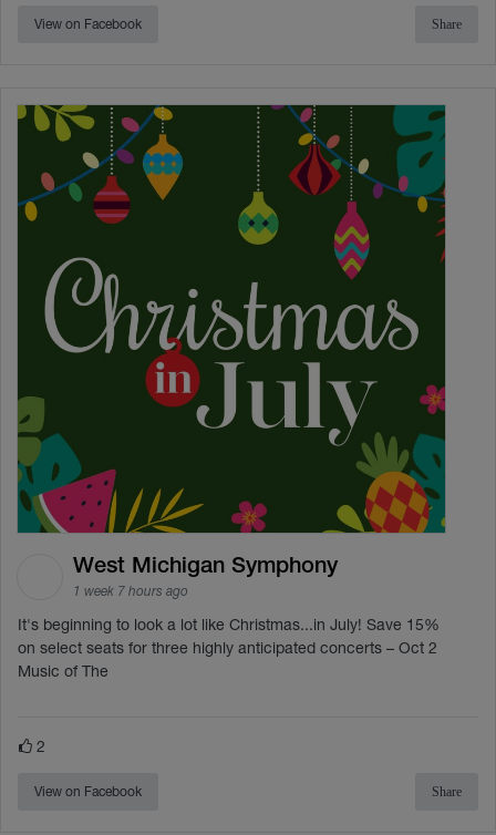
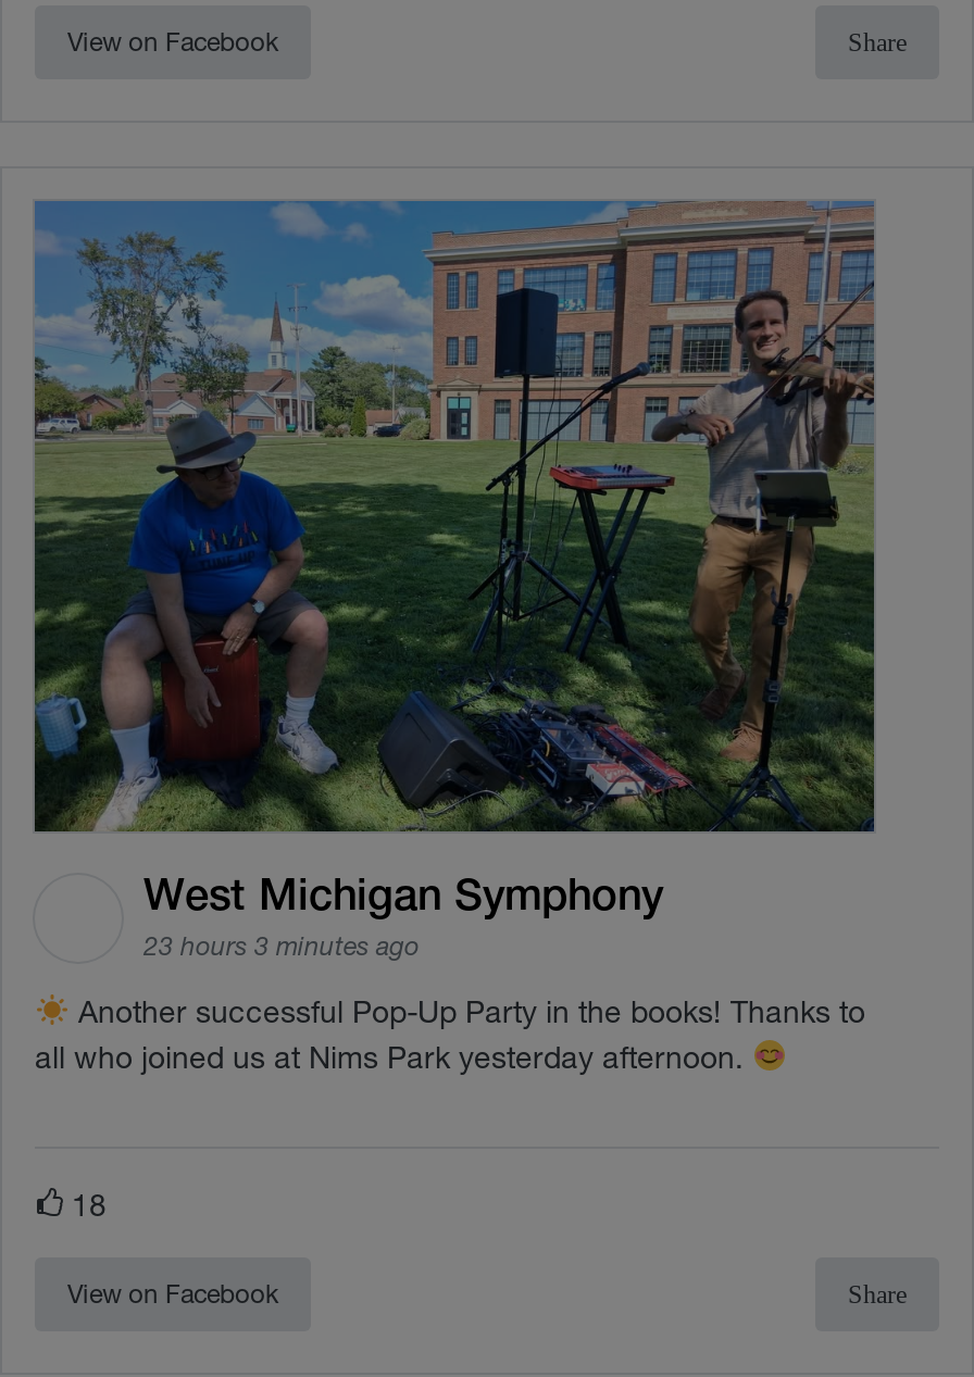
[17,104,446,523] [image] -> [33,199,876,834] [image]
[73,583,188,599] 1 week 7 hours ago -> [143,928,420,961] 23 hours 3 minutes ago
[18,615,440,680] It's beginning to look a lot like Christmas...in July! Save 15% | on select seats for three highly anticipated concerts – Oct 2 | Music of The -> [35,991,865,1074] Another successful Pop-Up Party in the books! Thanks to | all who joined us at Nims Park yesterday afternoon.
[37,737,45,755] 2 -> [72,1185,107,1222] 18

